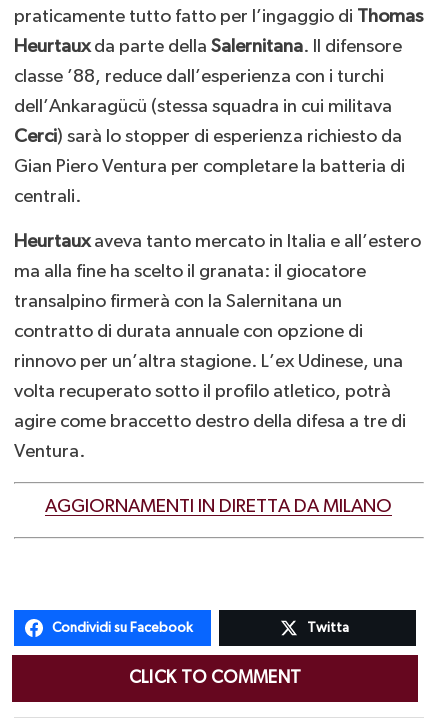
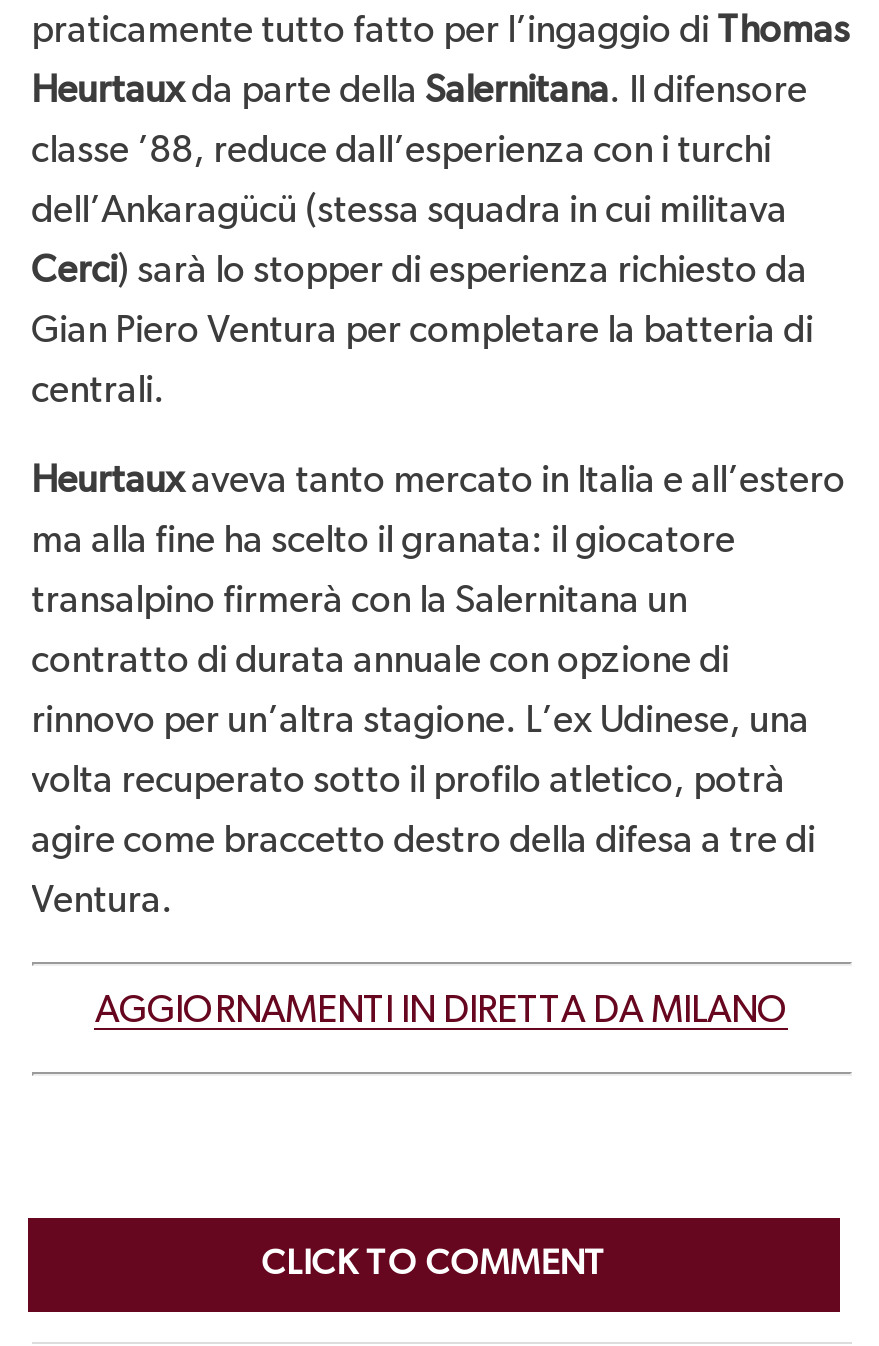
[52,621,349,635] Condividi su Facebook | Twitta -> none

